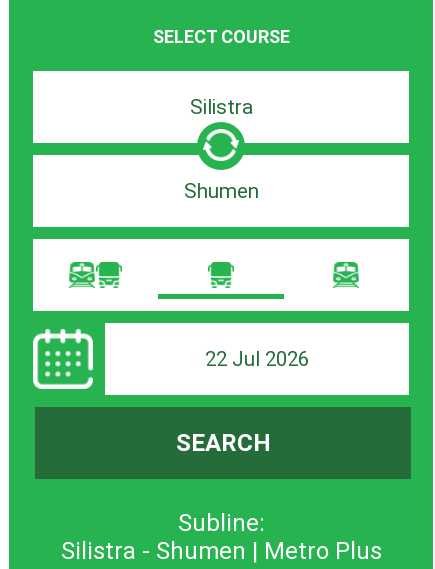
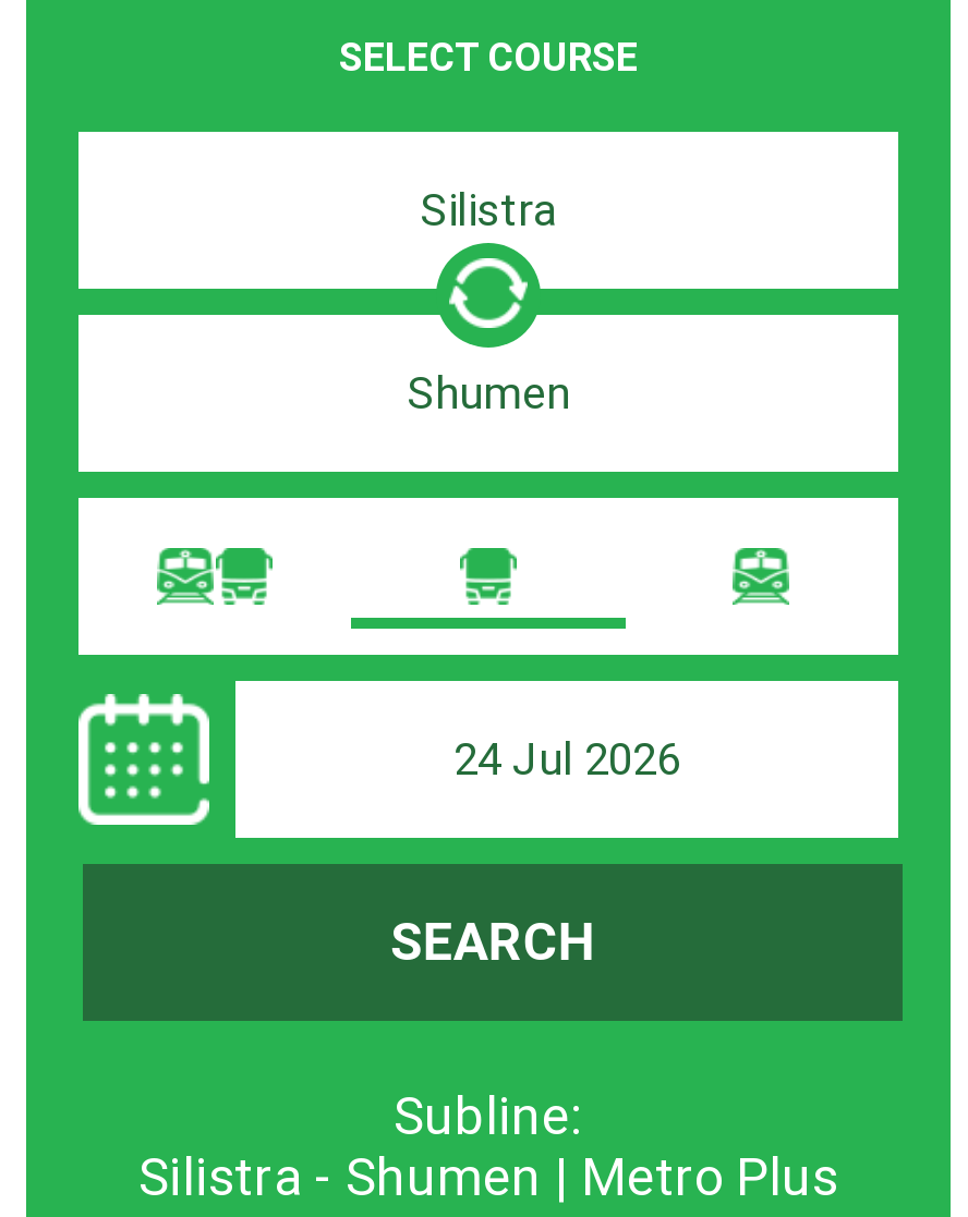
[205,347,309,371] 22 Jul 2026 -> [453,733,680,786] 24 Jul 2026

